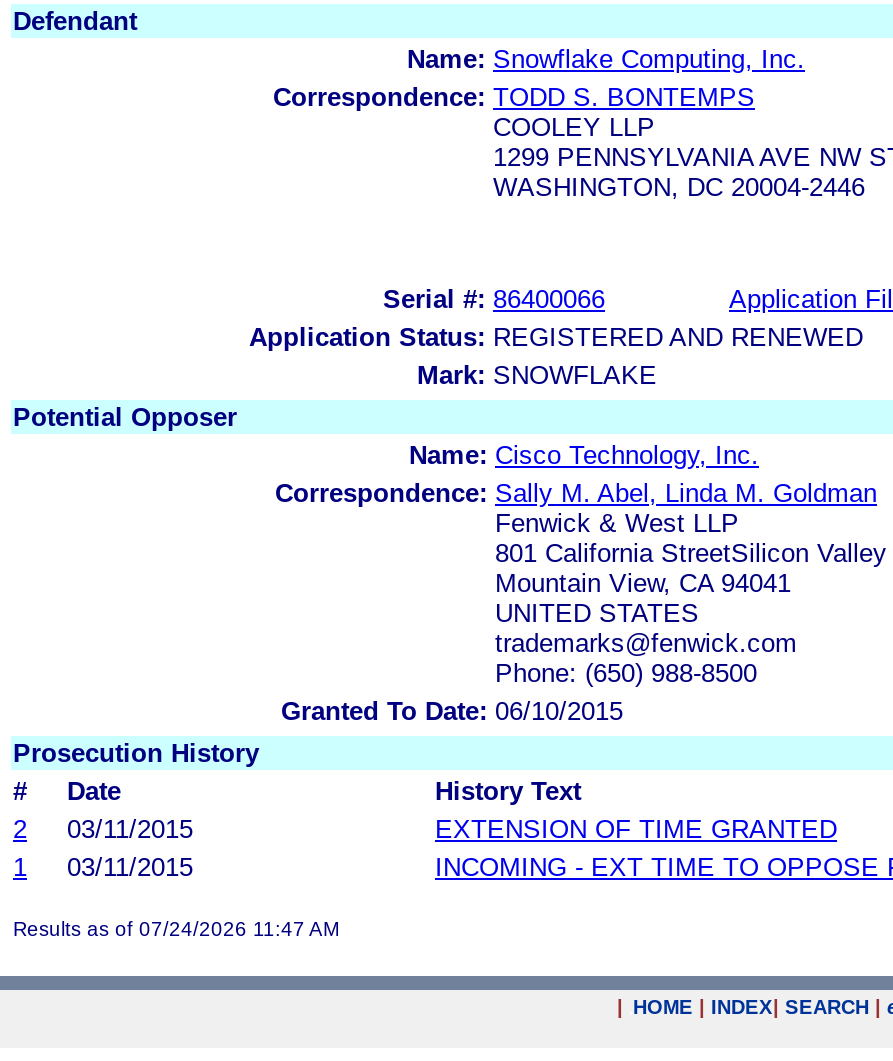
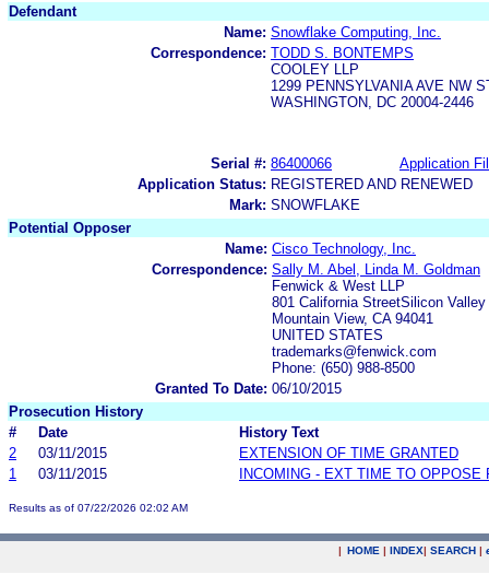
[13,918,339,940] Results as of 07/24/2026 11:47 AM -> [9,502,188,514] Results as of 07/22/2026 02:02 AM

